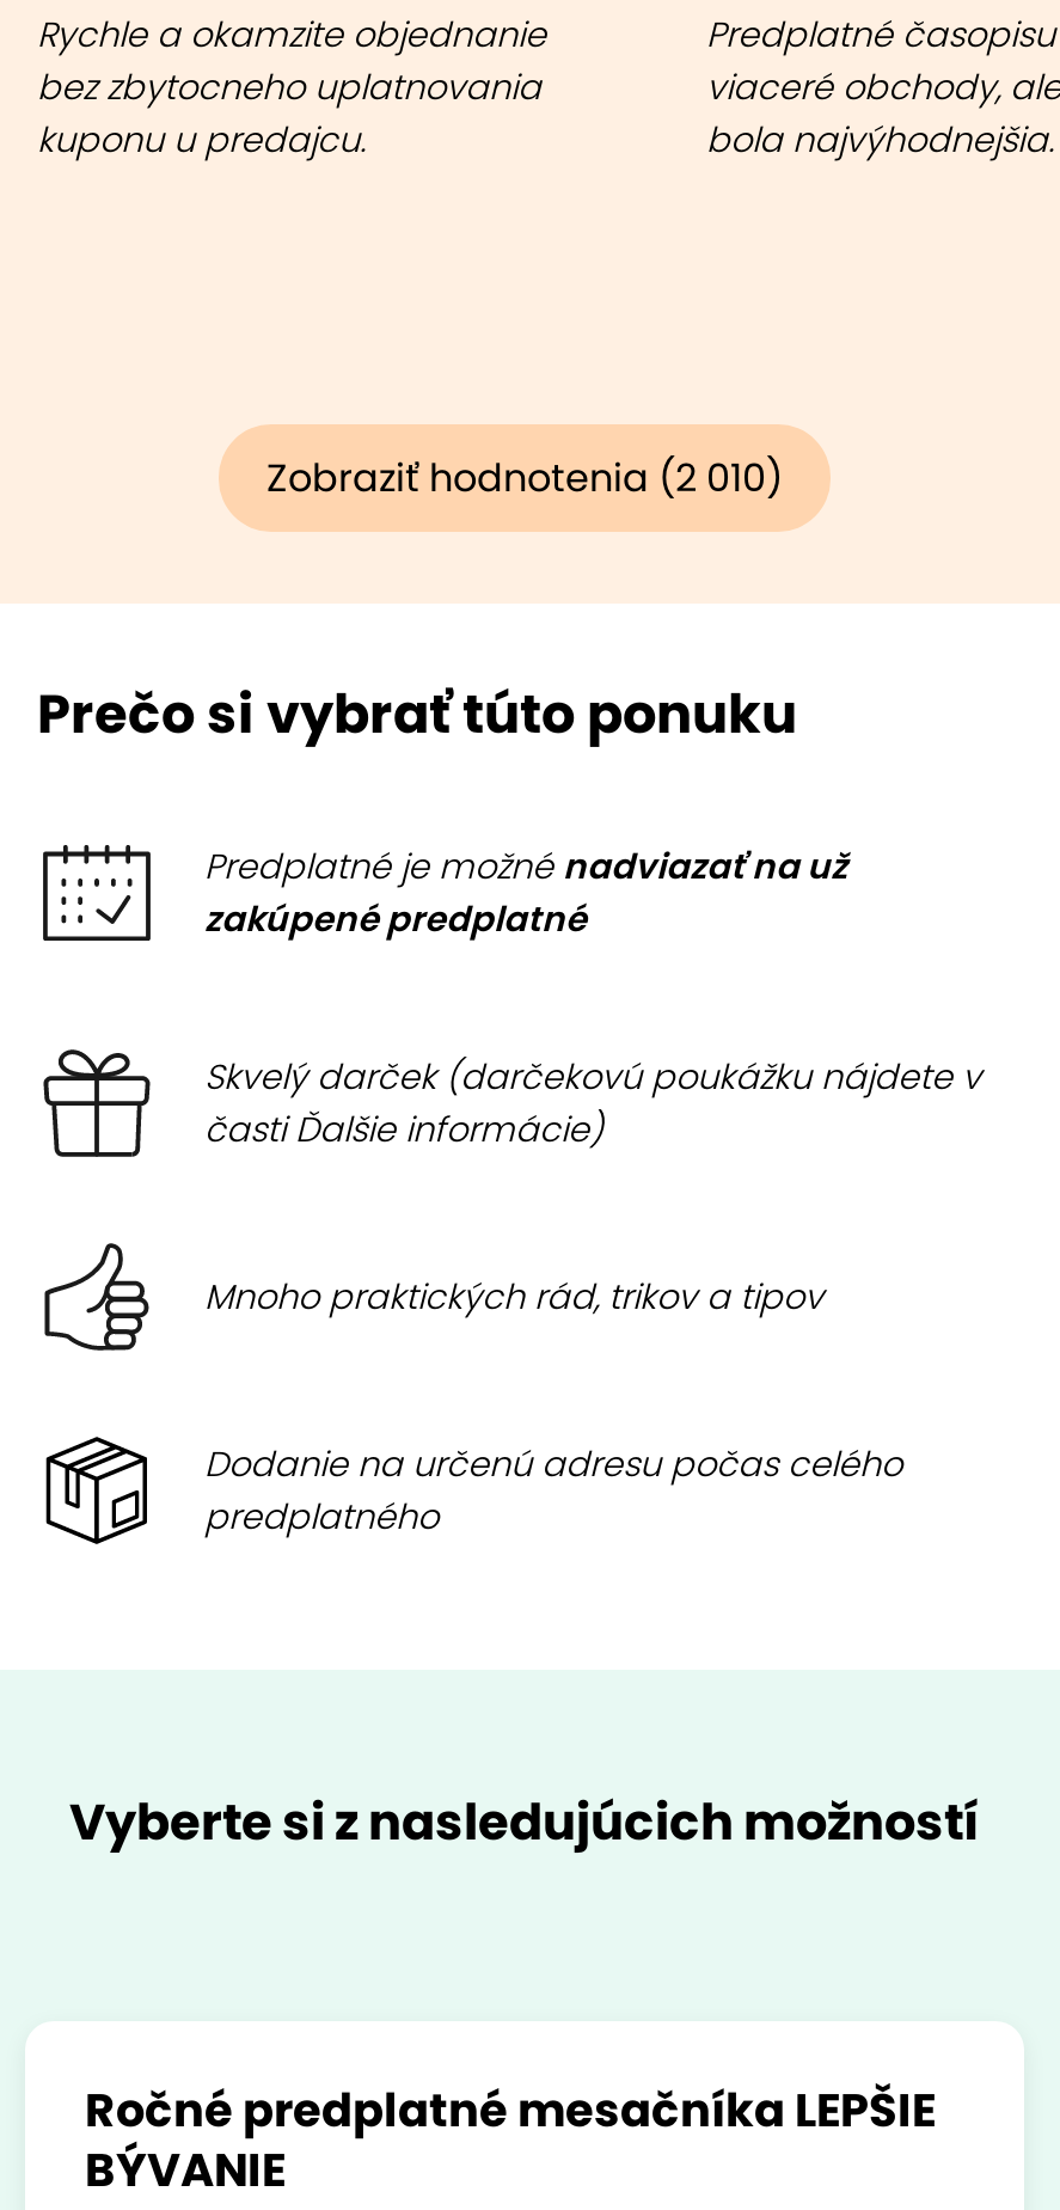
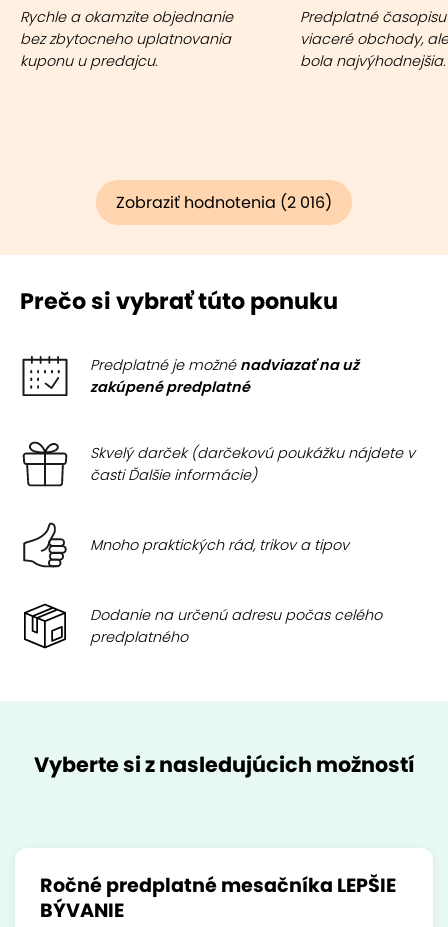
[266,451,783,506] Zobraziť hodnotenia (2 010) -> [116,191,332,214] Zobraziť hodnotenia (2 016)

